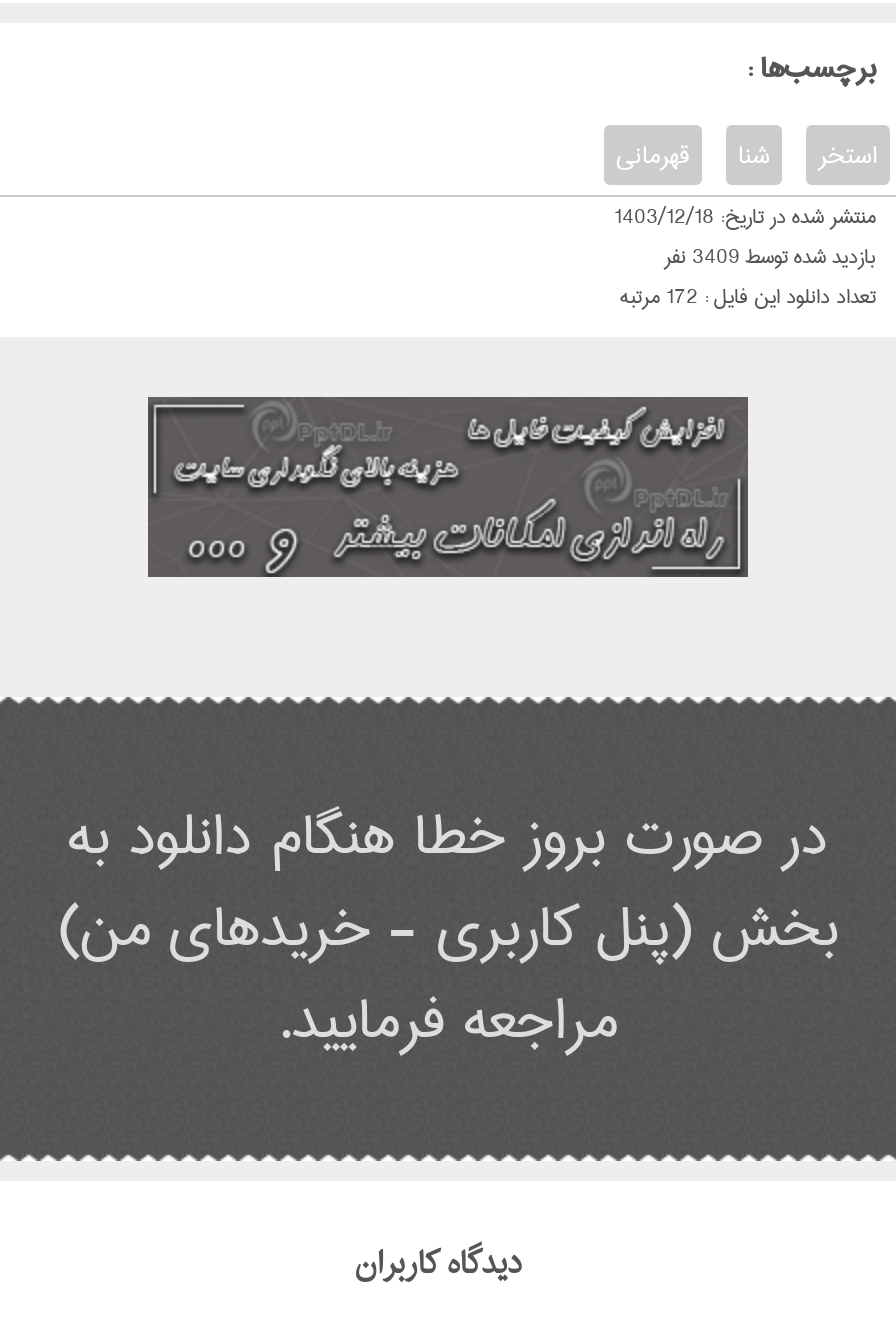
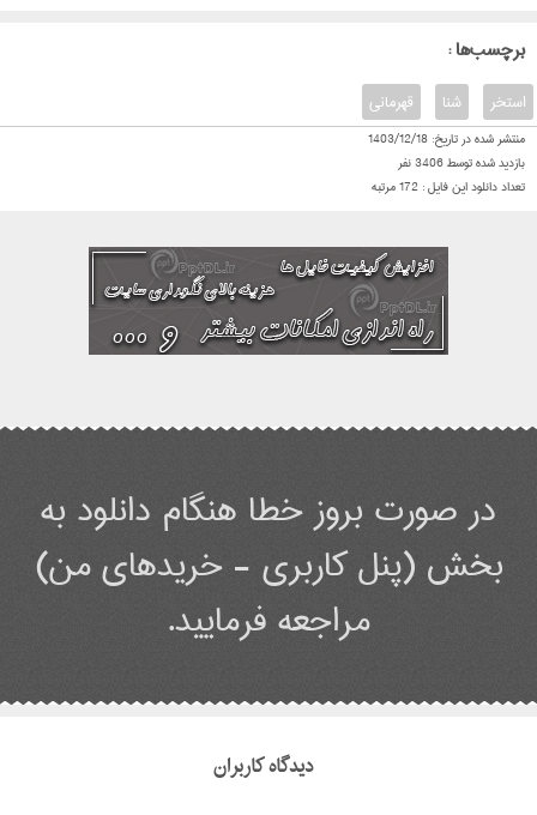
[664,238,876,278] بازدید شده توسط3409 نفر -> [398,151,525,175] بازدید شده توسط3406 نفر

